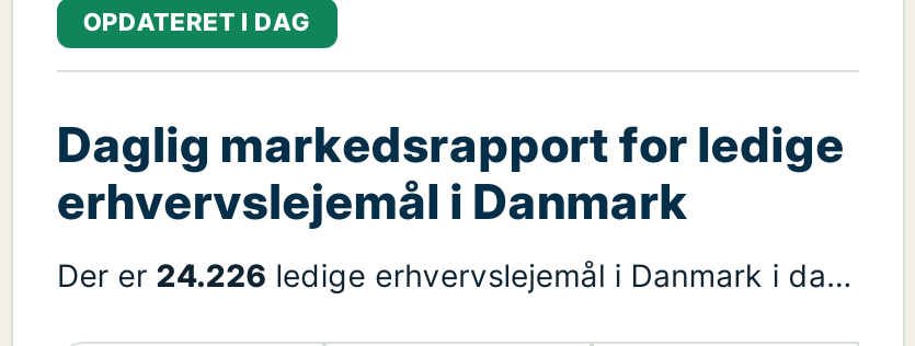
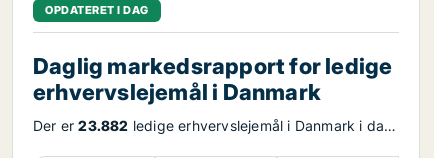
[57,256,856,293] Der er 24.226 ledige erhvervslejemål i Danmark i dag. -> [33,117,398,134] Der er 23.882 ledige erhvervslejemål i Danmark i dag.

